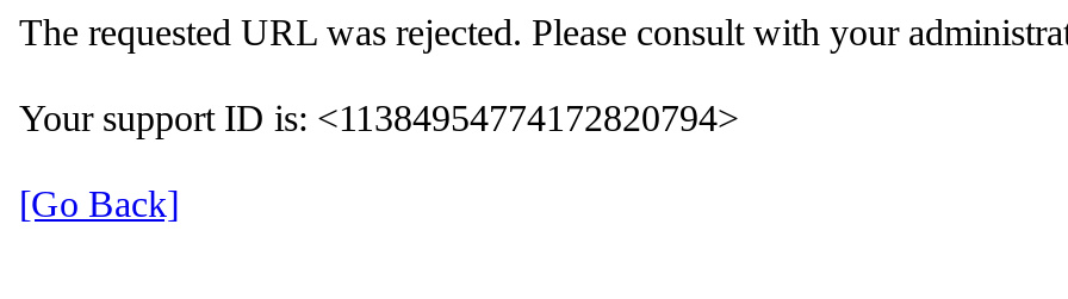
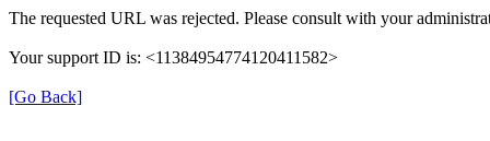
[19,98,739,138] Your support ID is: <11384954774172820794> -> [9,48,338,67] Your support ID is: <11384954774120411582>

